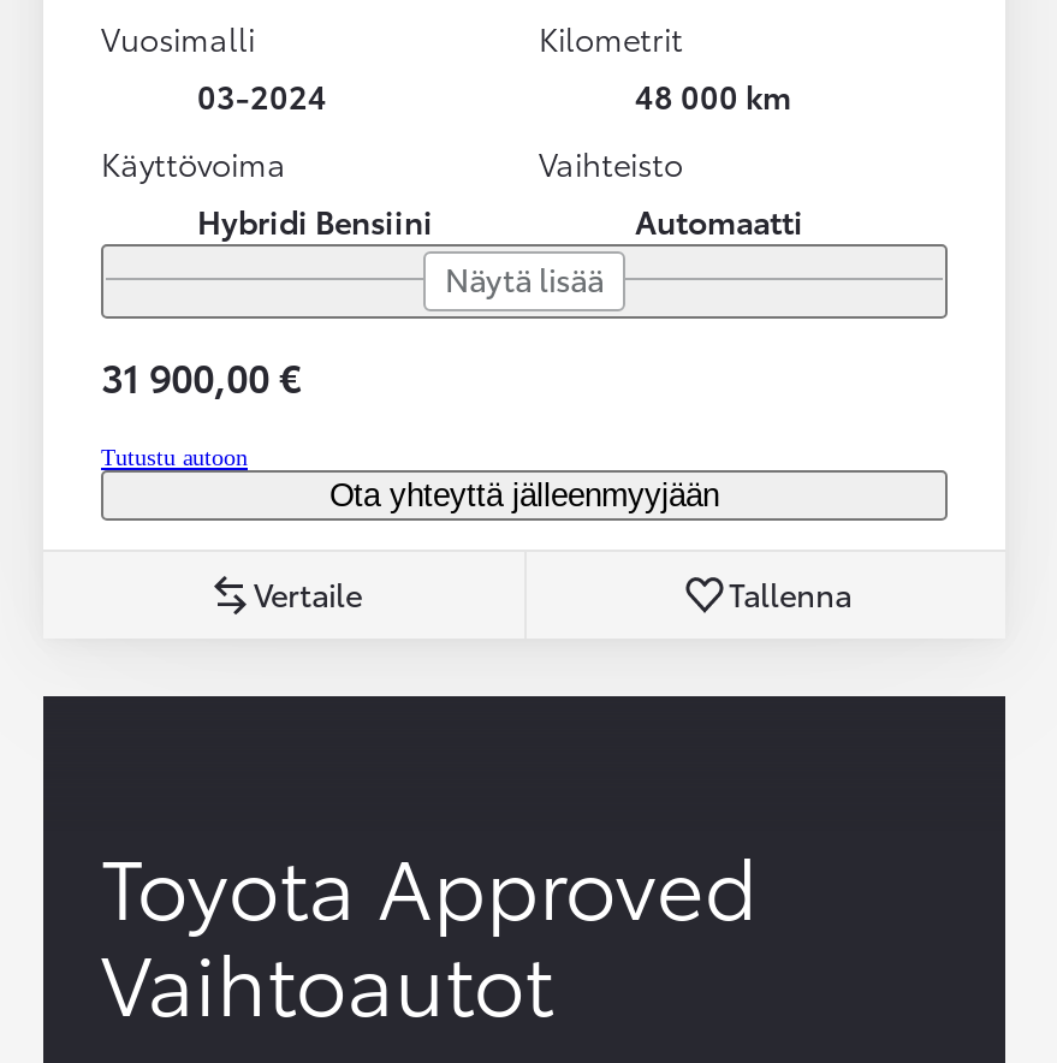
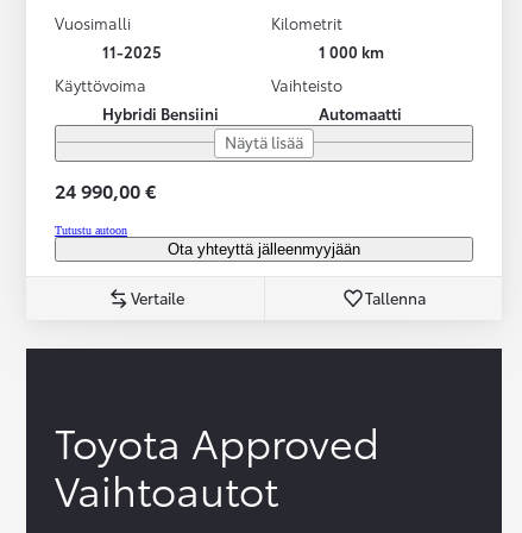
[197,73,327,116] 03-2024 -> [102,40,162,62] 11-2025
[635,73,791,116] 48 000 km -> [319,40,384,62] 1 000 km
[101,347,301,402] 31 900,00 € -> [55,176,156,203] 24 990,00 €

